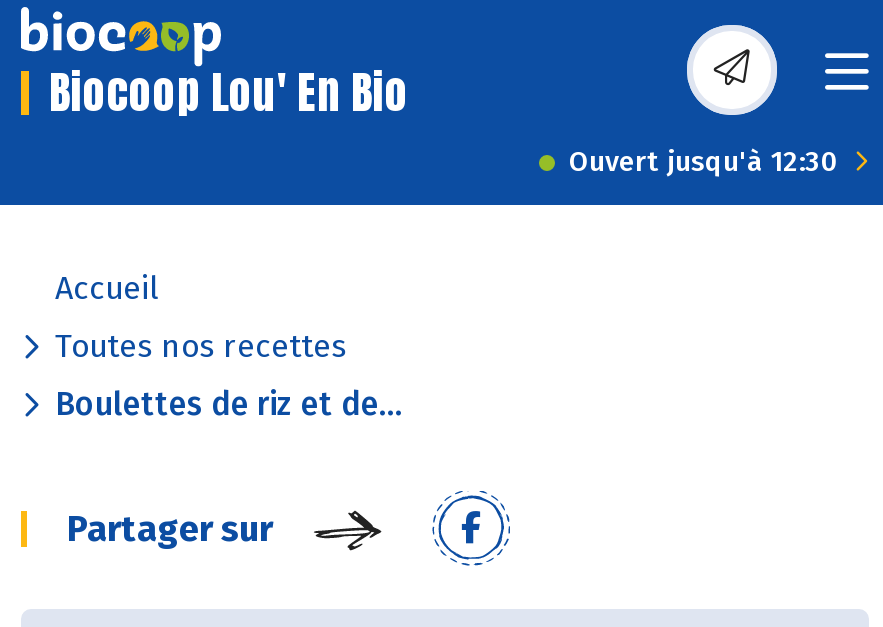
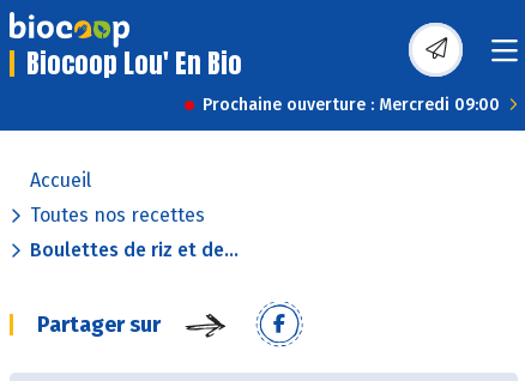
[569,145,839,179] Ouvert jusqu'à 12:30 -> [203,95,500,115] Prochaine ouverture : Mercredi 09:00

